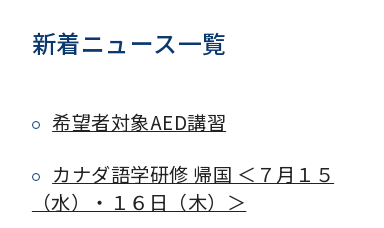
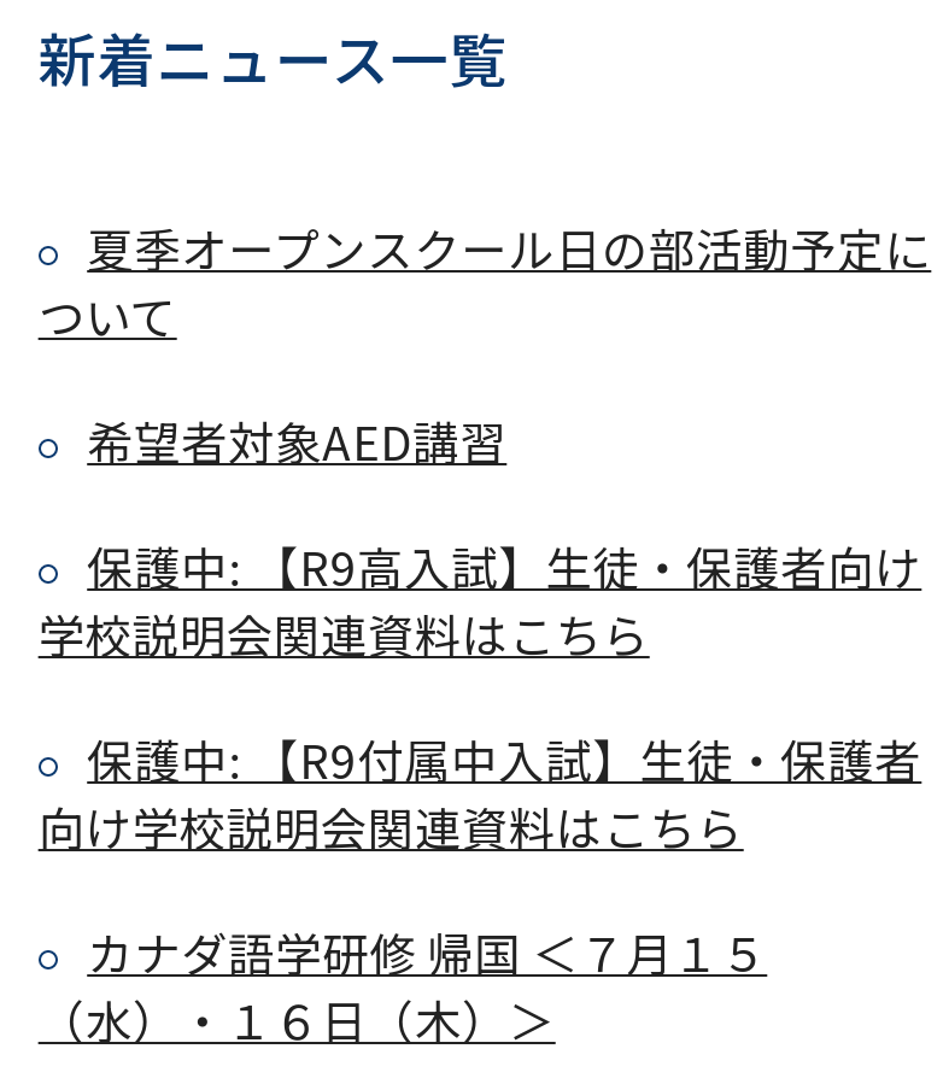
none -> [38,215,931,350] 夏季オープンスクール日の部活動予定に | ついて
none -> [38,533,922,861] 保護中: 【R9高入試】生徒・保護者向け | 学校説明会関連資料はこちら | 保護中: 【R9付属中入試】生徒・保護者 | 向け学校説明会関連資料はこちら

